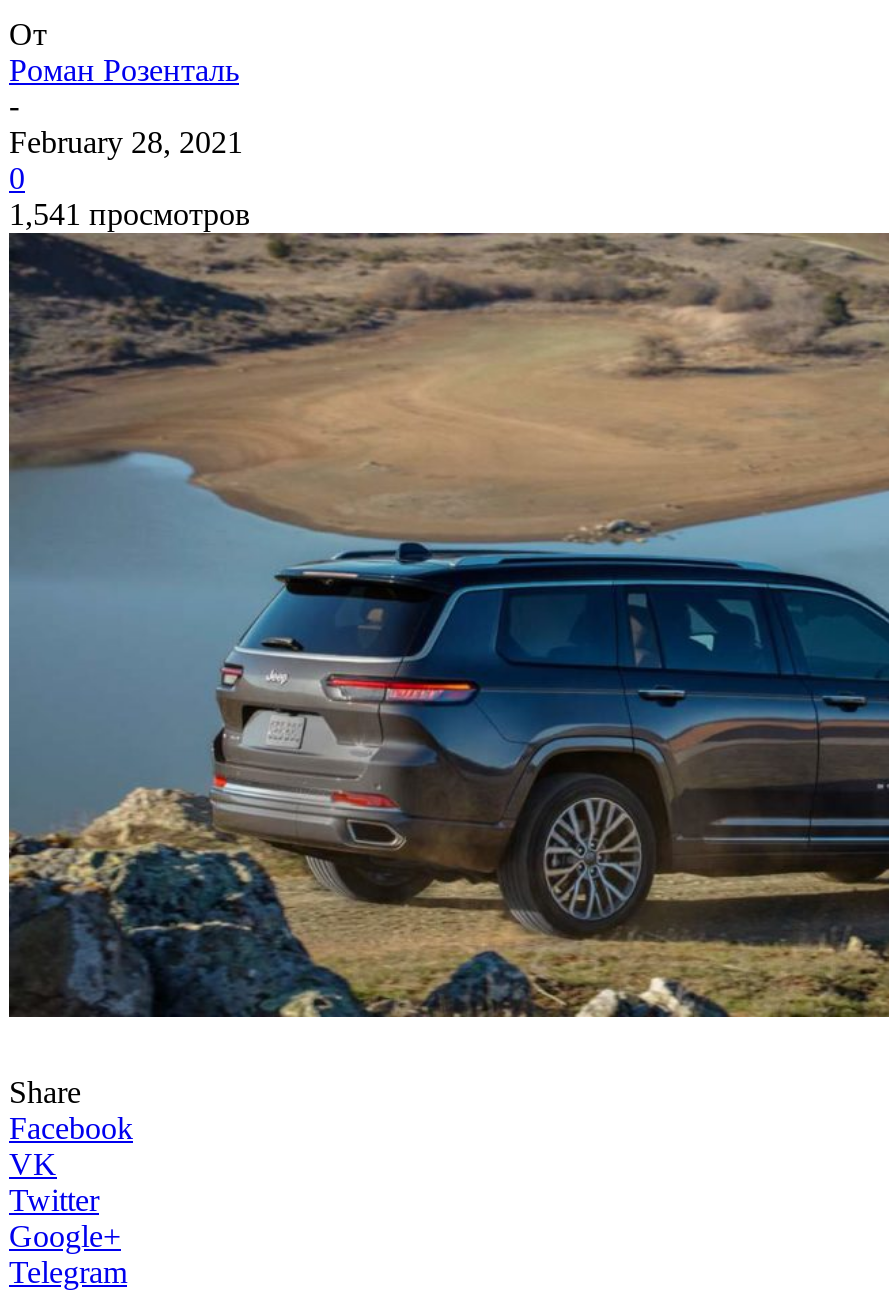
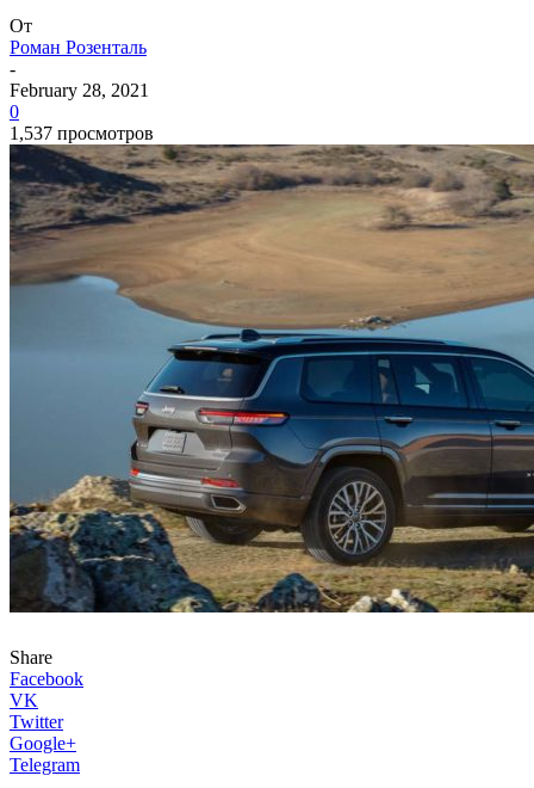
[9,197,251,231] 1,541 просмотров -> [10,123,154,143] 1,537 просмотров

